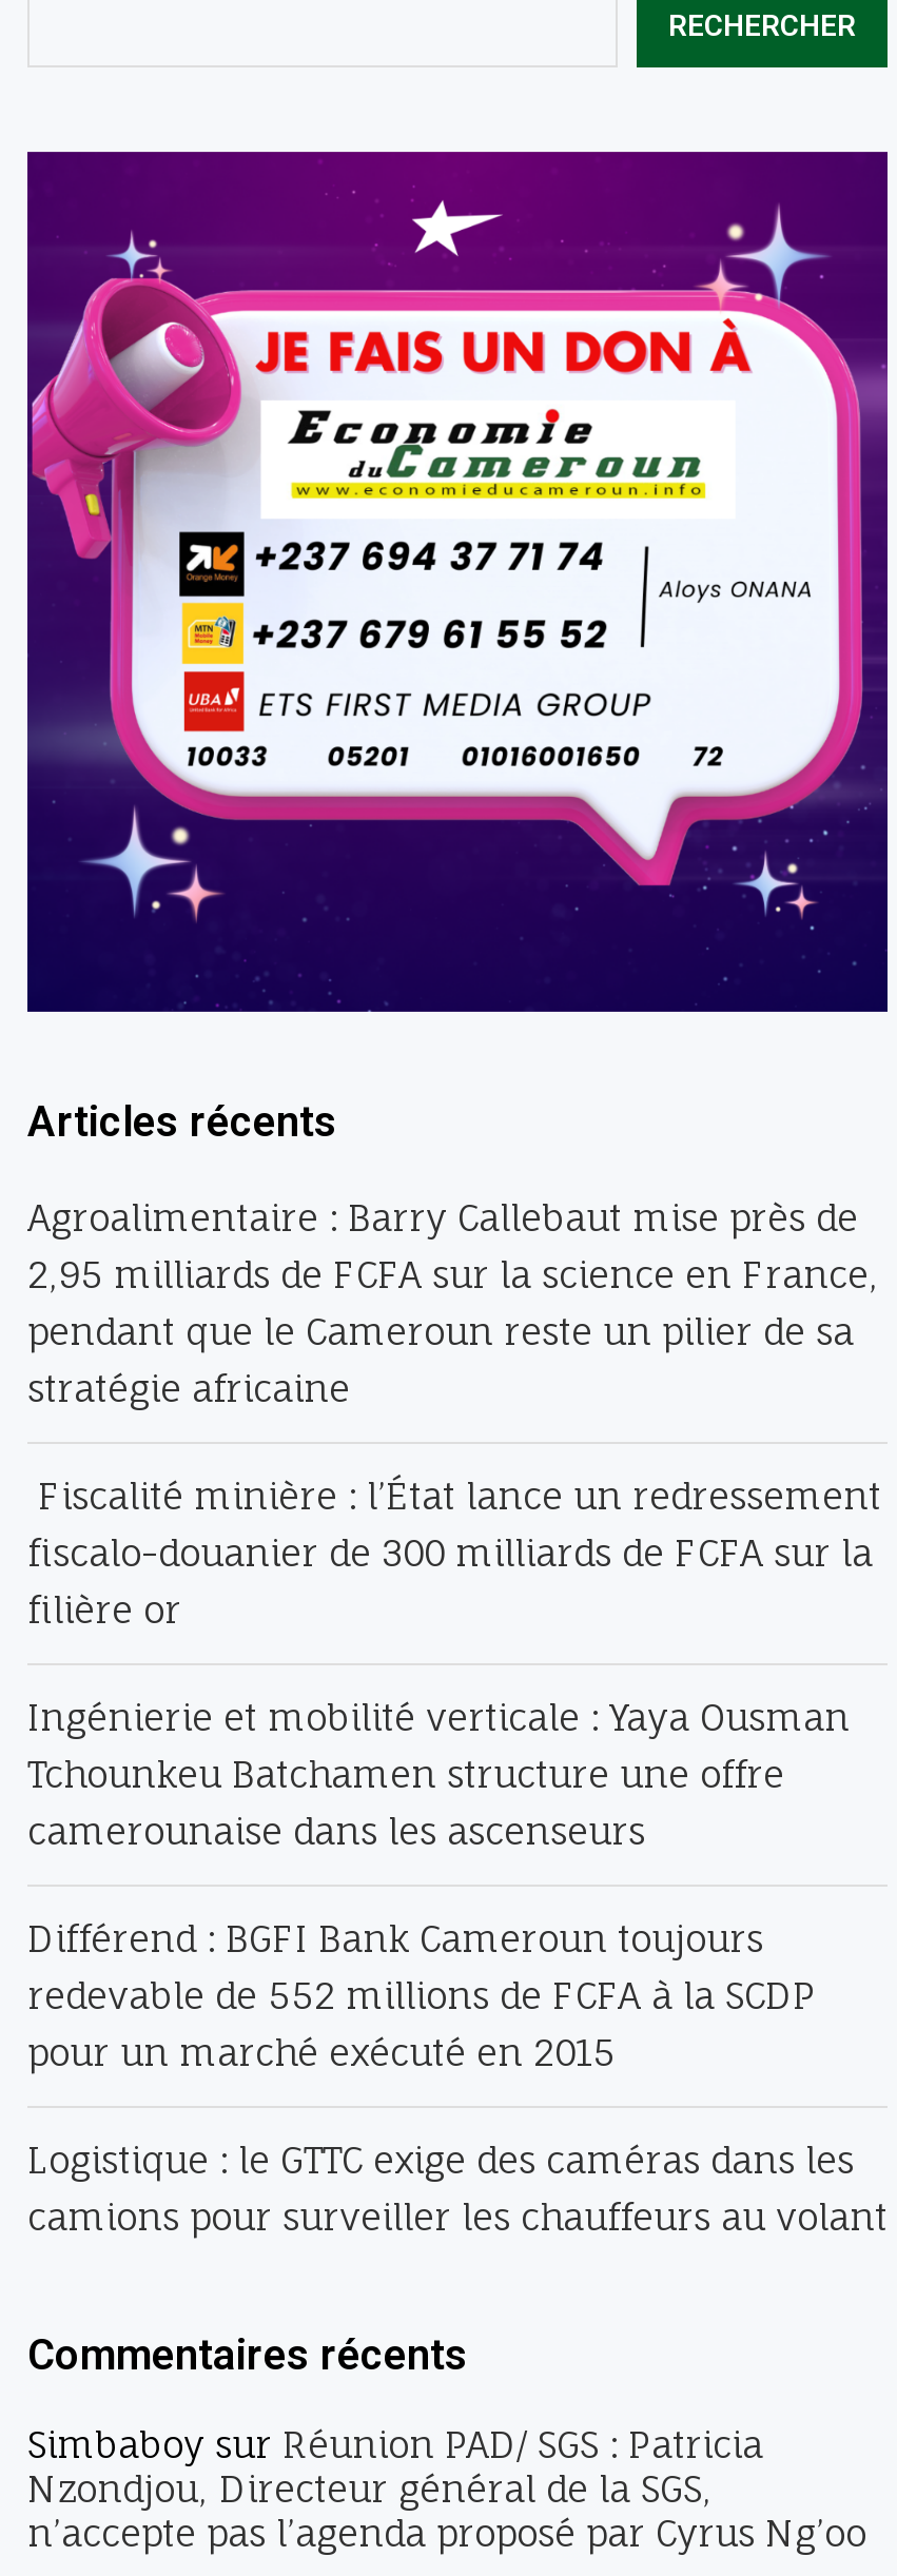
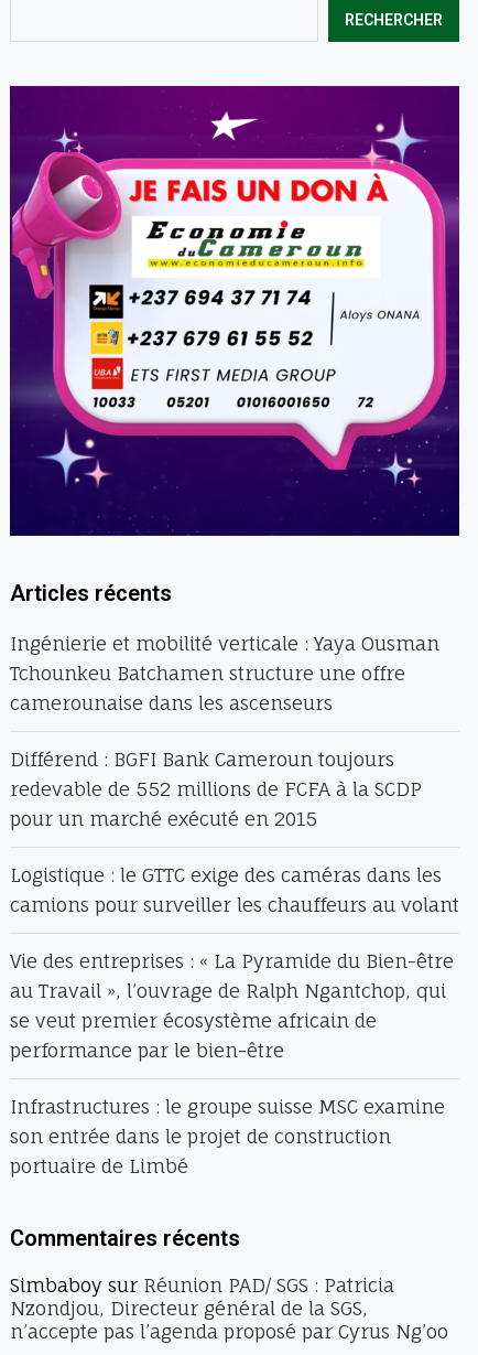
[27,1197,881,1633] Agroalimentaire : Barry Callebaut mise près de | 2,95 milliards de FCFA sur la science en France, | pendant que le Cameroun reste un pilier de sa | stratégie africaine | Fiscalité minière : l’État lance un redressement | fiscalo-douanier de 300 milliards de FCFA sur la | filière or -> none
moved [27,1696,888,2240] -> [10,631,459,916]: Ingénierie et mobilité verticale : Yaya Ousman | Tchounkeu Batchamen structure une offre | camerounaise dans les ascenseurs | Différend : BGFI Bank Cameroun toujours | redevable de 552 millions de FCFA à la SCDP | pour un marché exécuté en 2015 | Logistique : le GTTC exige des caméras dans les | camions pour surveiller les chauffeurs au volant
none -> [10,949,454,1177] Vie des entreprises : « La Pyramide du Bien-être | au Travail », l’ouvrage de Ralph Ngantchop, qui | se veut premier écosystème africain de | performance par le bien-être | Infrastructures : le groupe suisse MSC examine | son entrée dans le projet de construction | portuaire de Limbé

